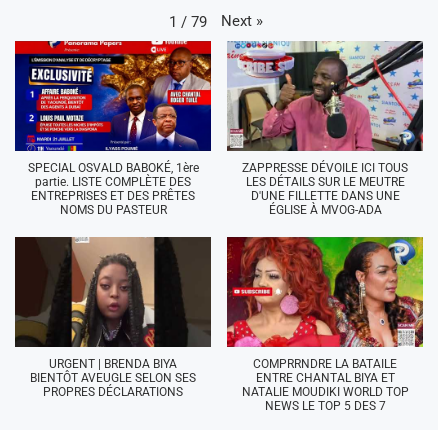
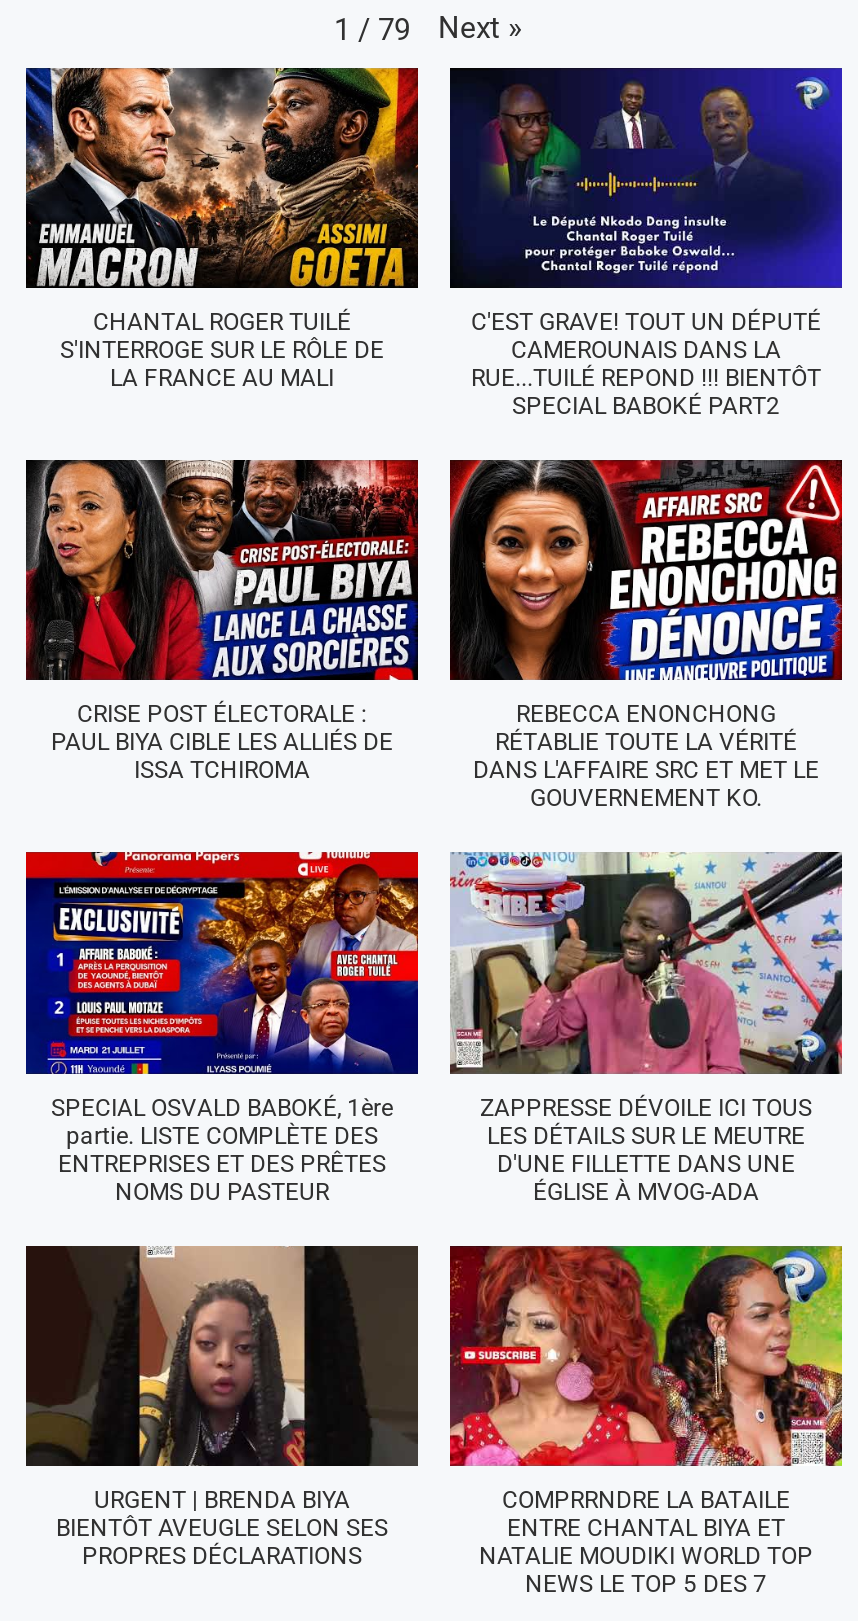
none -> [24,66,420,392] [image] | CHANTAL ROGER TUILÉ | S'INTERROGE SUR LE RÔLE DE | LA FRANCE AU MALI
none -> [24,458,418,785] [image] | CRISE POST ÉLECTORALE : | PAUL BIYA CIBLE LES ALLIÉS DE | ISSA TCHIROMA
none -> [448,66,844,420] [image] | C'EST GRAVE! TOUT UN DÉPUTÉ | CAMEROUNAIS DANS LA | RUE...TUILÉ REPOND !!! BIENTÔT | SPECIAL BABOKÉ PART2
none -> [448,458,844,813] [image] | REBECCA ENONCHONG | RÉTABLIE TOUTE LA VÉRITÉ | DANS L'AFFAIRE SRC ET MET LE | GOUVERNEMENT KO.

